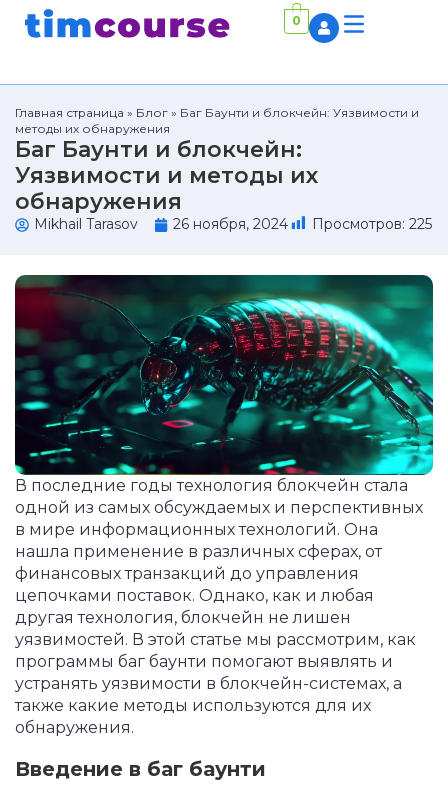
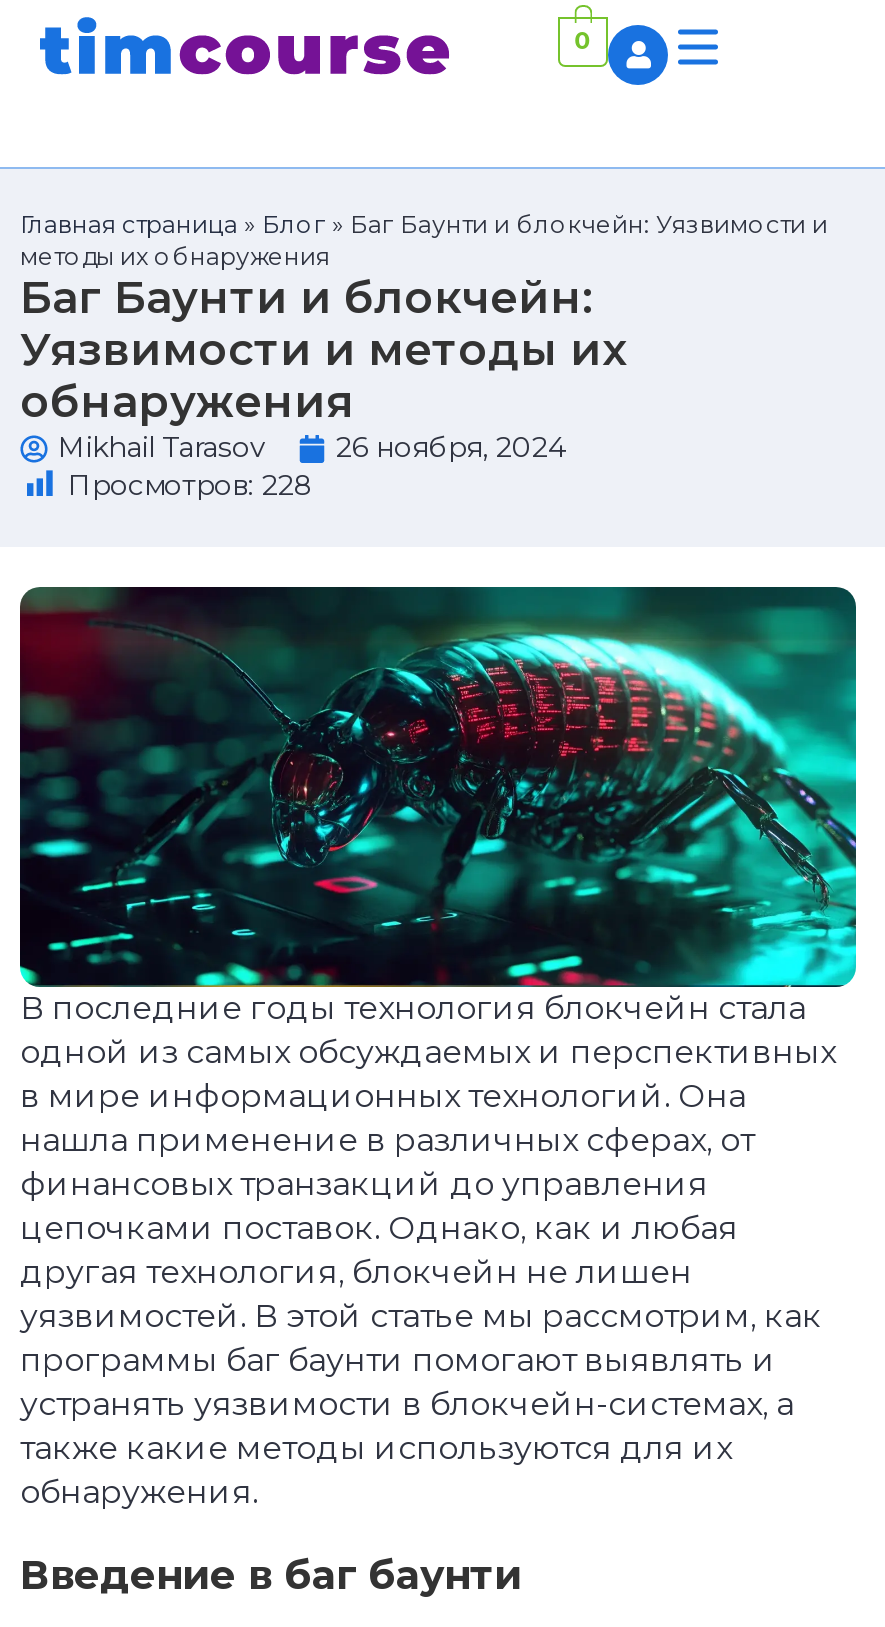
[312,215,432,233] Просмотров: 225 -> [68,467,314,503] Просмотров: 228

